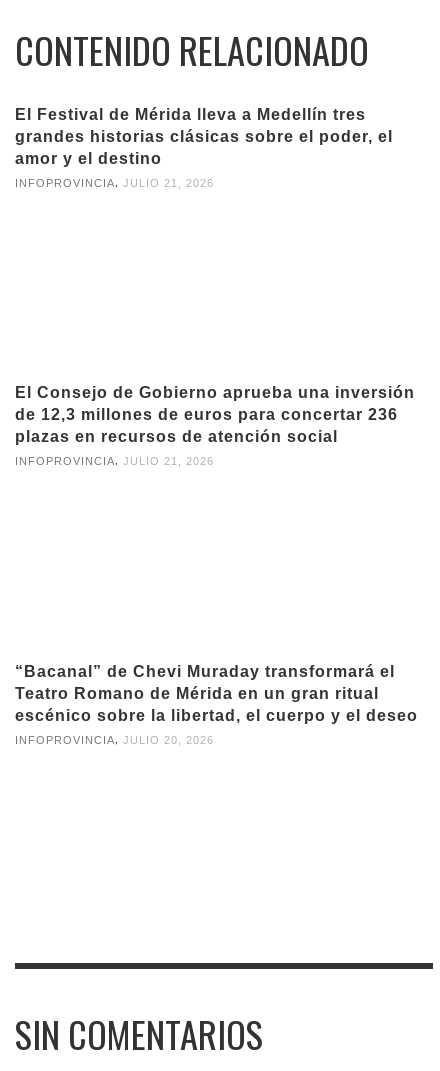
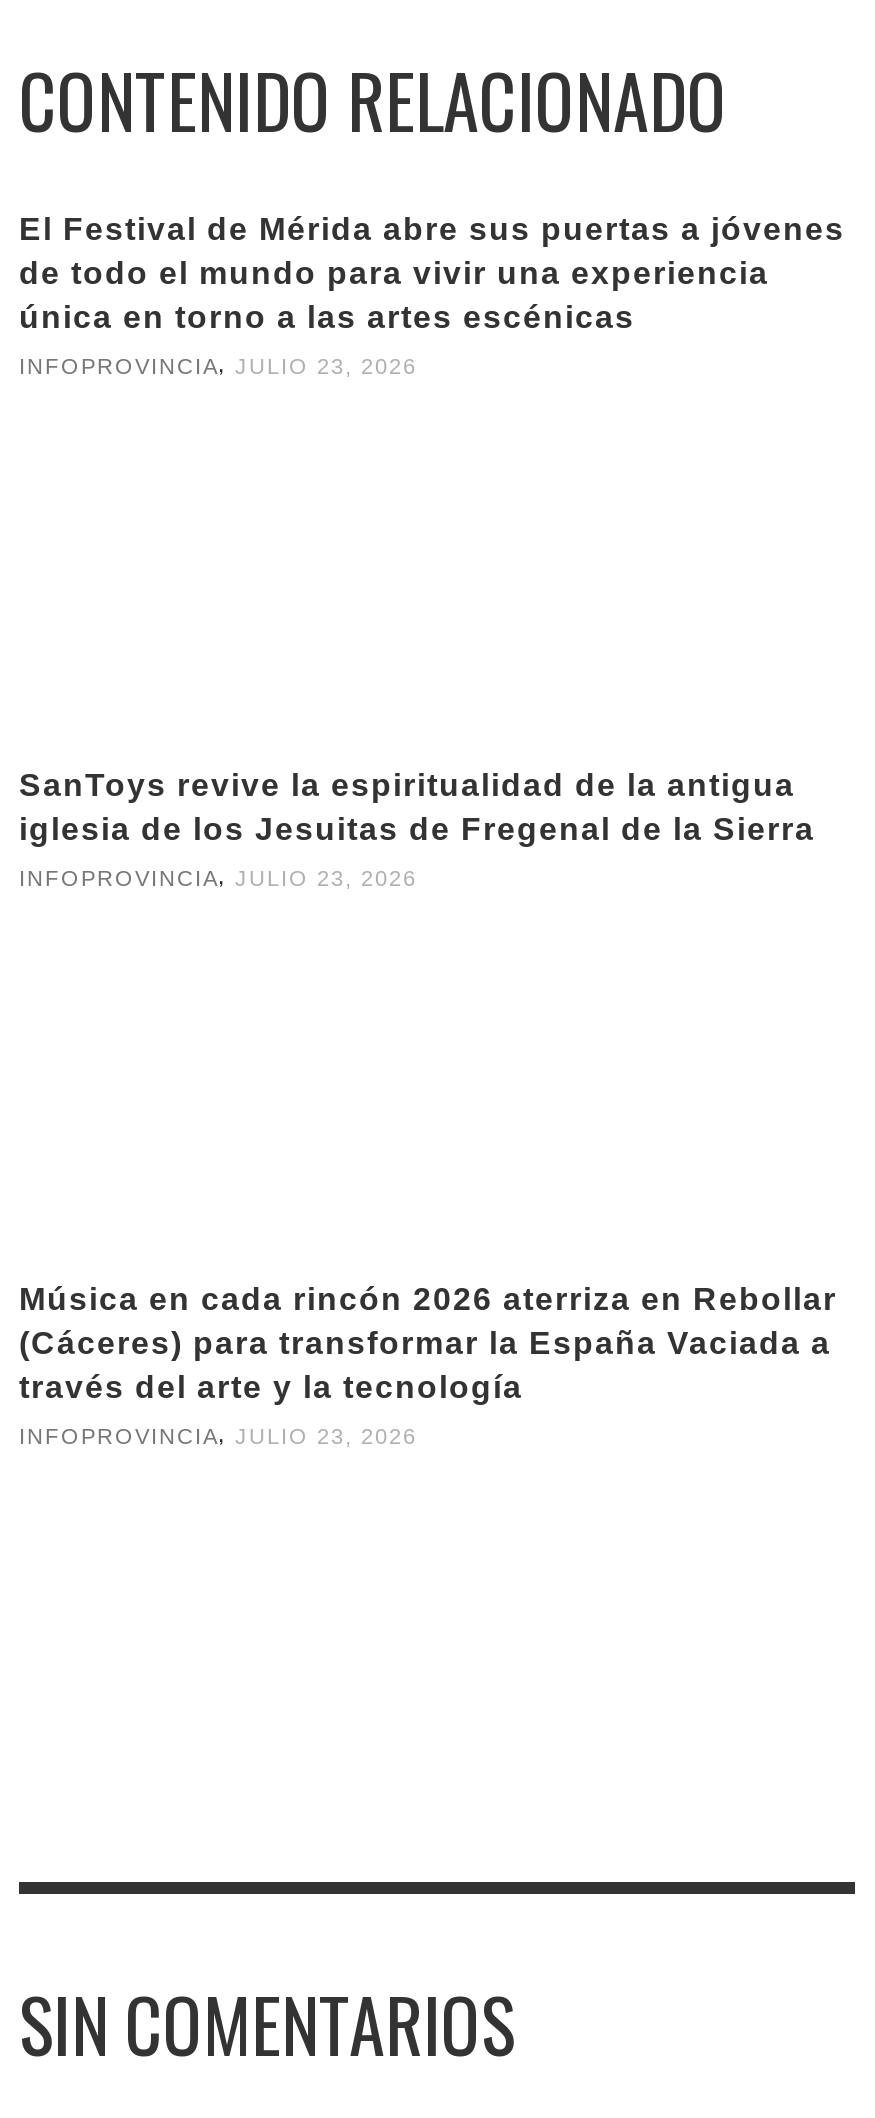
[15,105,393,188] El Festival de Mérida lleva a Medellín tres | grandes historias clásicas sobre el poder, el | amor y el destino | INFOPROVINCIA, JULIO 21, 2026 -> [19,211,845,377] El Festival de Mérida abre sus puertas a jóvenes | de todo el mundo para vivir una experiencia | única en torno a las artes escénicas | INFOPROVINCIA, JULIO 23, 2026
[15,384,415,467] El Consejo de Gobierno aprueba una inversión | de 12,3 millones de euros para concertar 236 | plazas en recursos de atención social | INFOPROVINCIA, JULIO 21, 2026 -> [19,769,815,891] SanToys revive la espiritualidad de la antigua | iglesia de los Jesuitas de Fregenal de la Sierra | INFOPROVINCIA, JULIO 23, 2026
[15,663,418,746] “Bacanal” de Chevi Muraday transformará el | Teatro Romano de Mérida en un gran ritual | escénico sobre la libertad, el cuerpo y el deseo | INFOPROVINCIA, JULIO 20, 2026 -> [19,1282,837,1448] Música en cada rincón 2026 aterriza en Rebollar | (Cáceres) para transformar la España Vaciada a | través del arte y la tecnología | INFOPROVINCIA, JULIO 23, 2026

